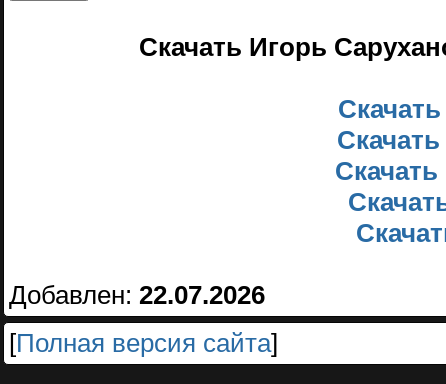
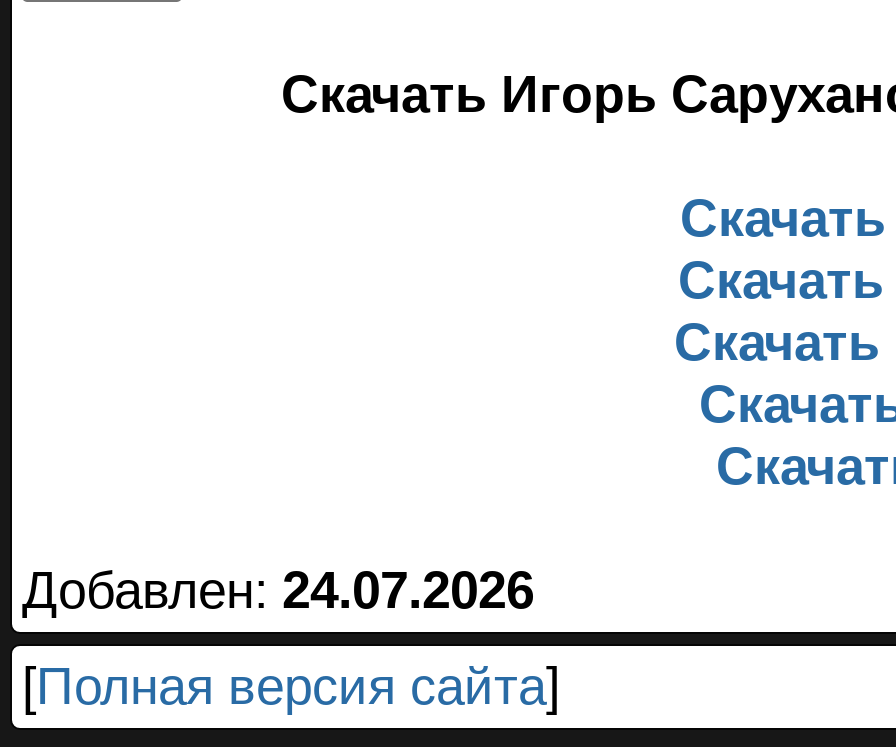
[9,280,265,310] Добавлен: 22.07.2026 -> [22,560,534,620] Добавлен: 24.07.2026

